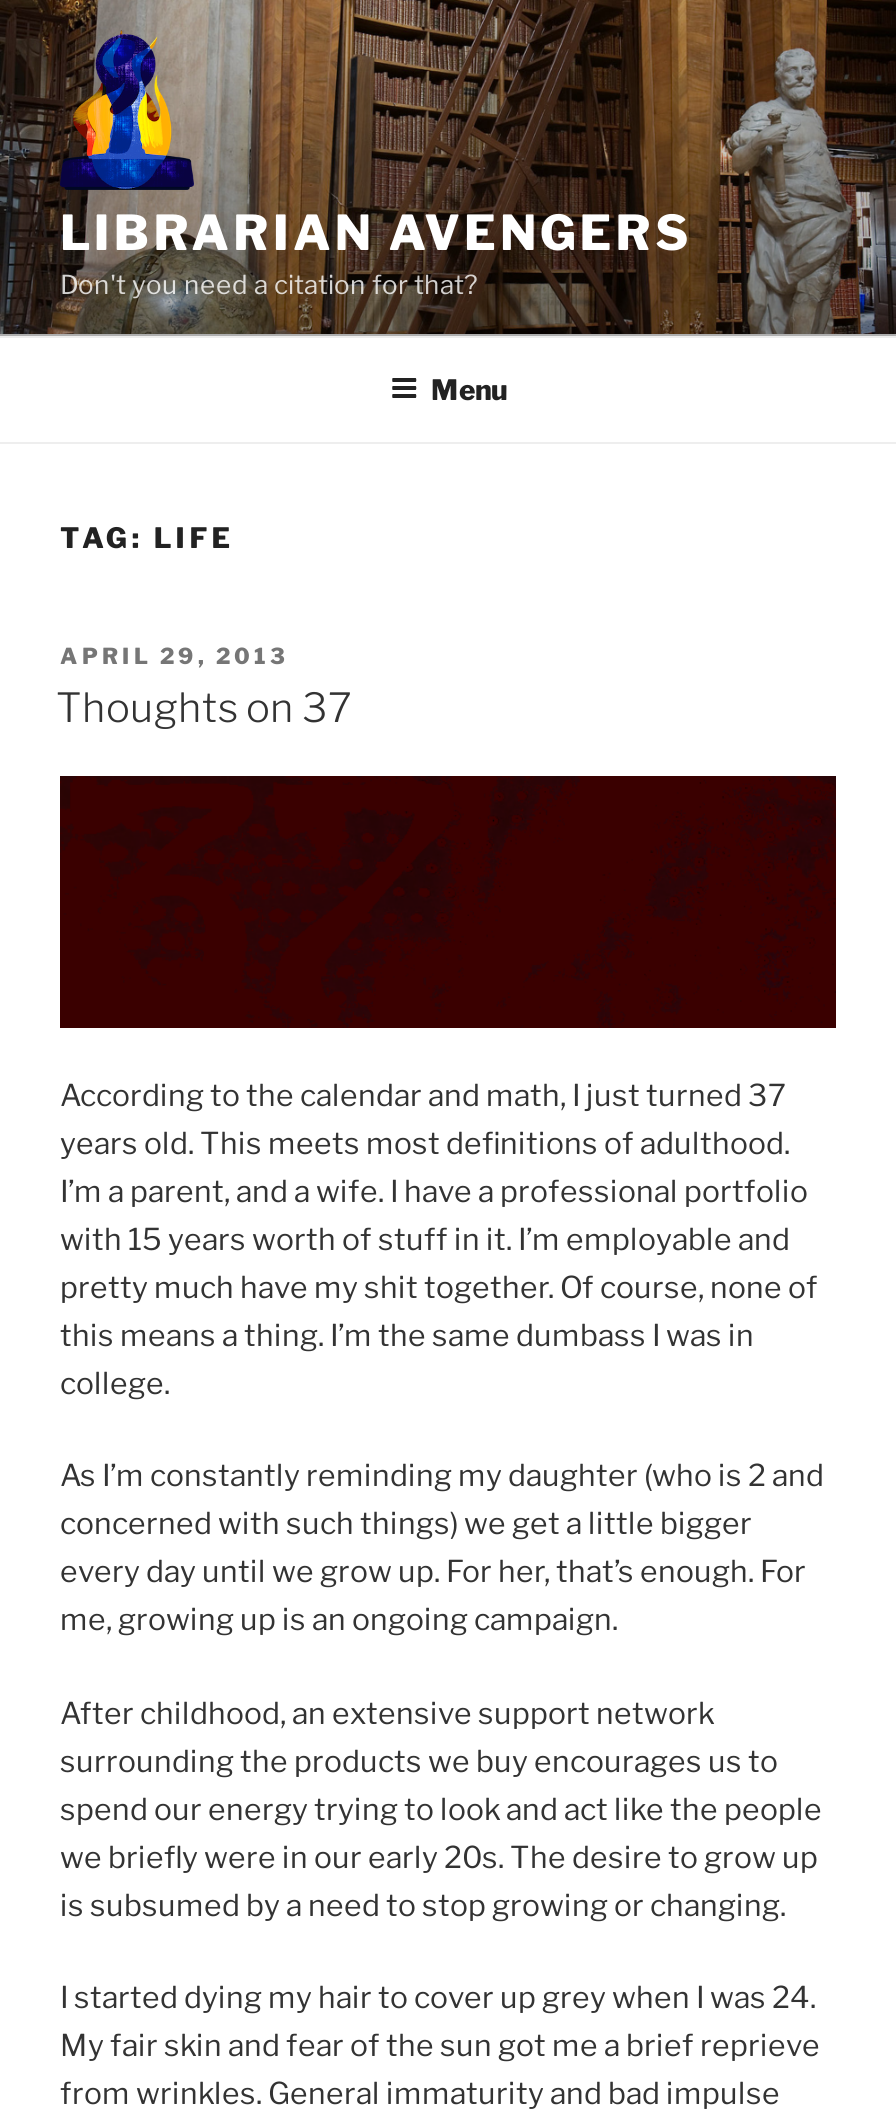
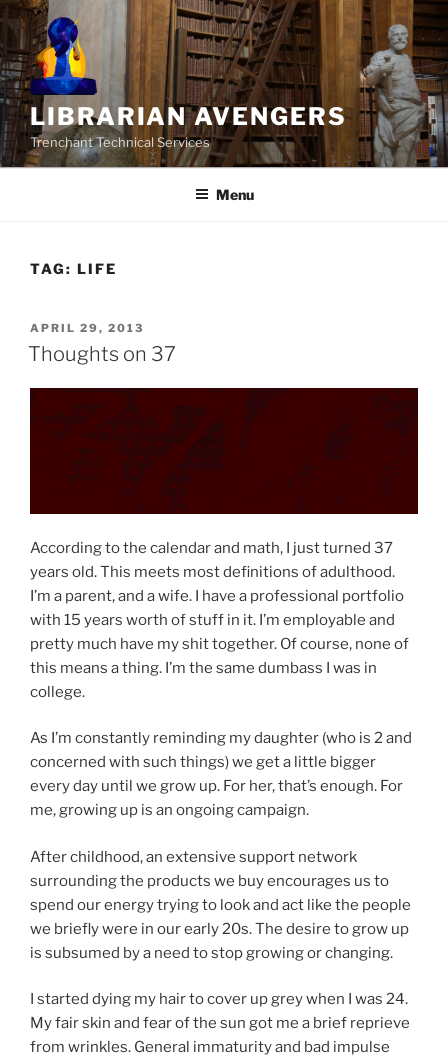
[60,268,478,300] Don't you need a citation for that? -> [30,134,210,150] Trenchant Technical Services

